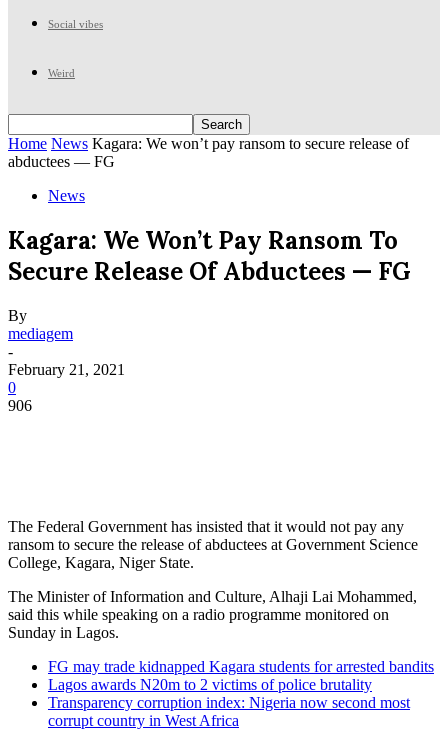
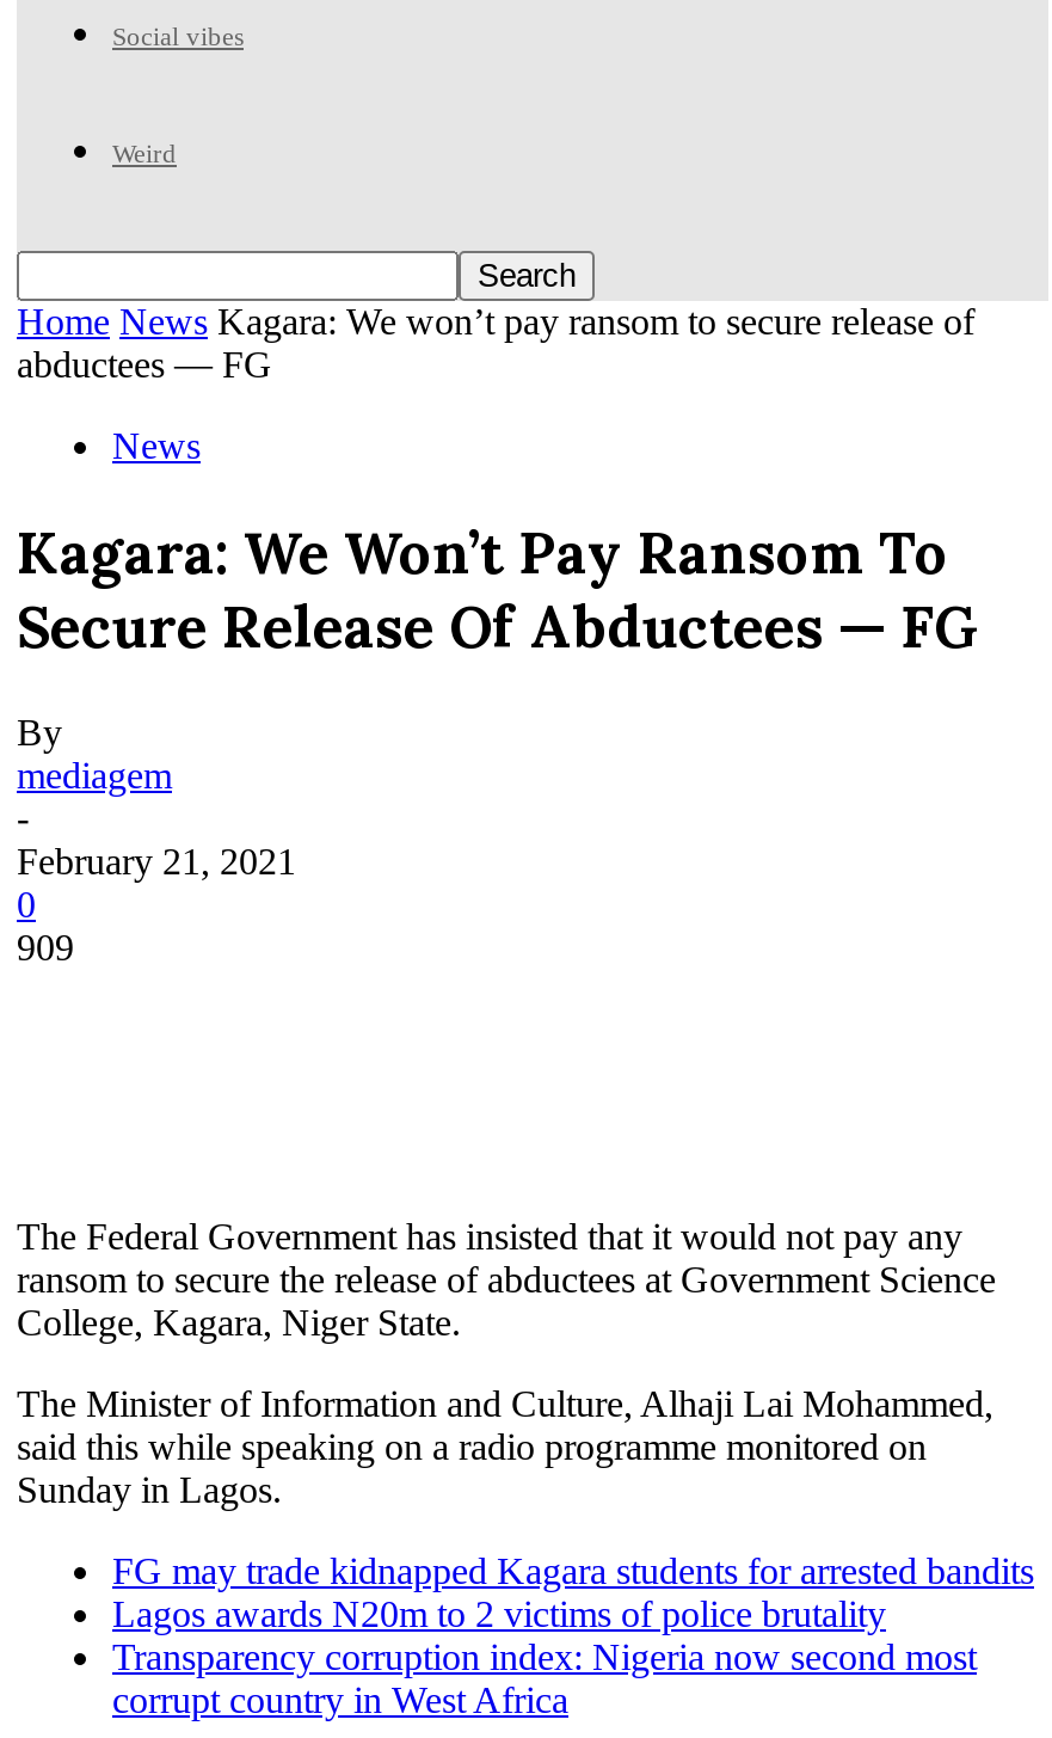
[8,397,32,414] 906 -> [17,926,74,967] 909

